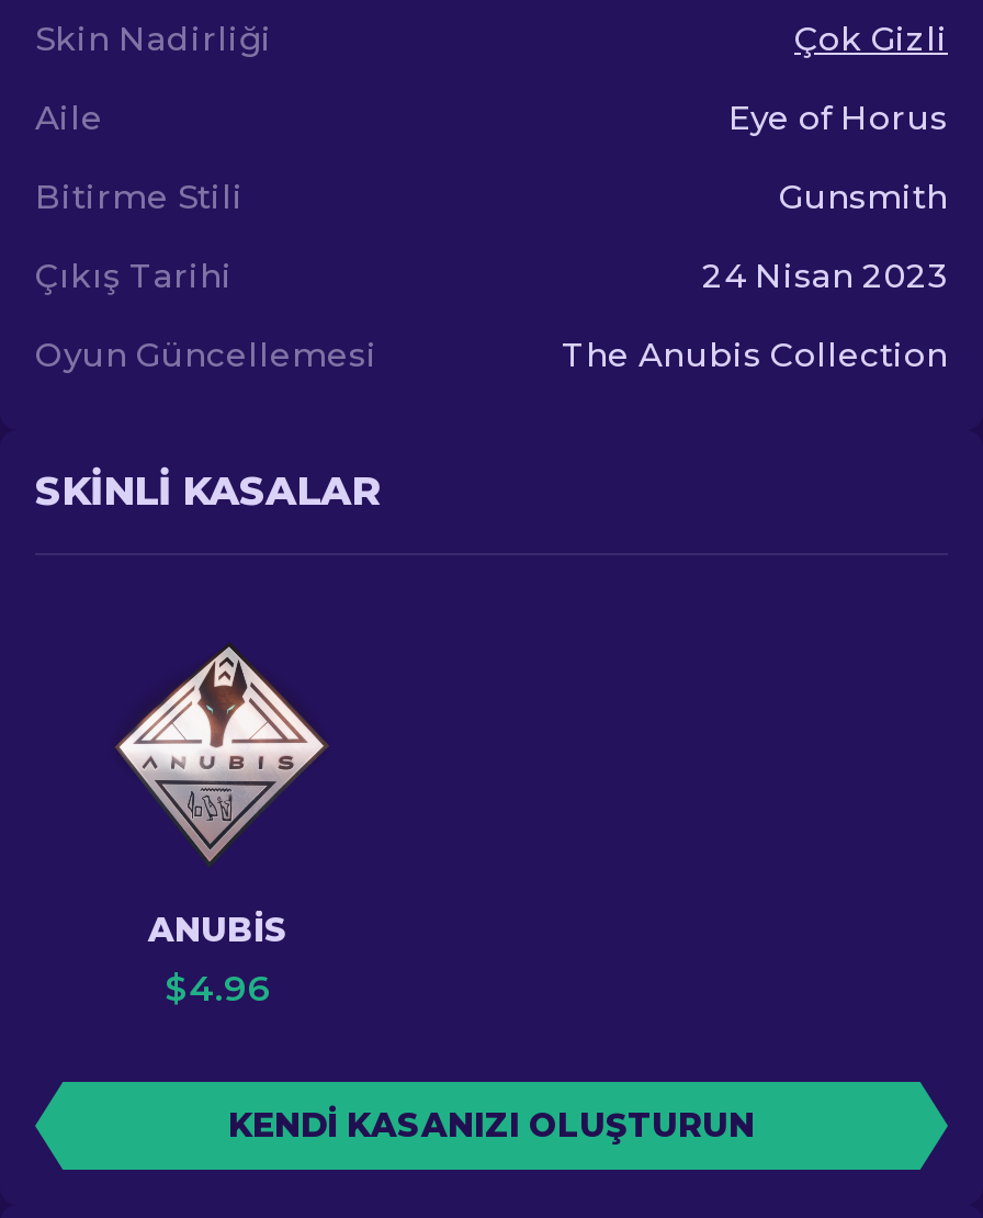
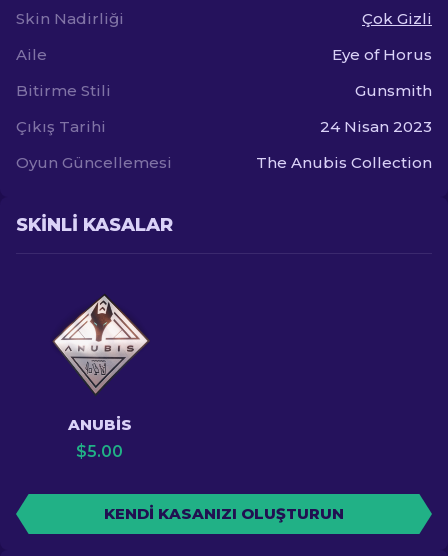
[165,968,272,1010] $4.96 -> [76,442,123,461] $5.00

